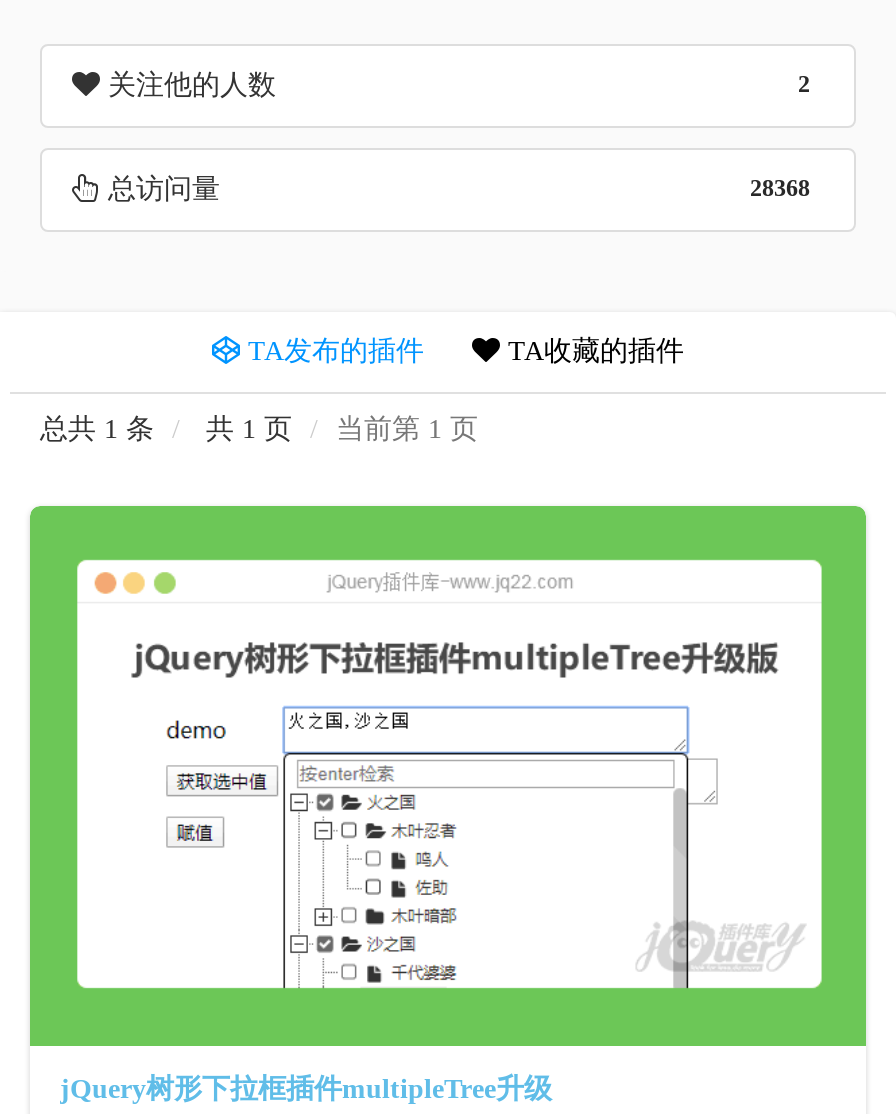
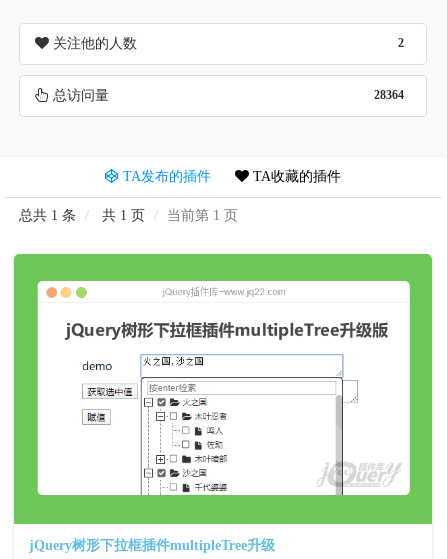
[750,174,810,202] 28368 -> [374,88,404,102] 28364

